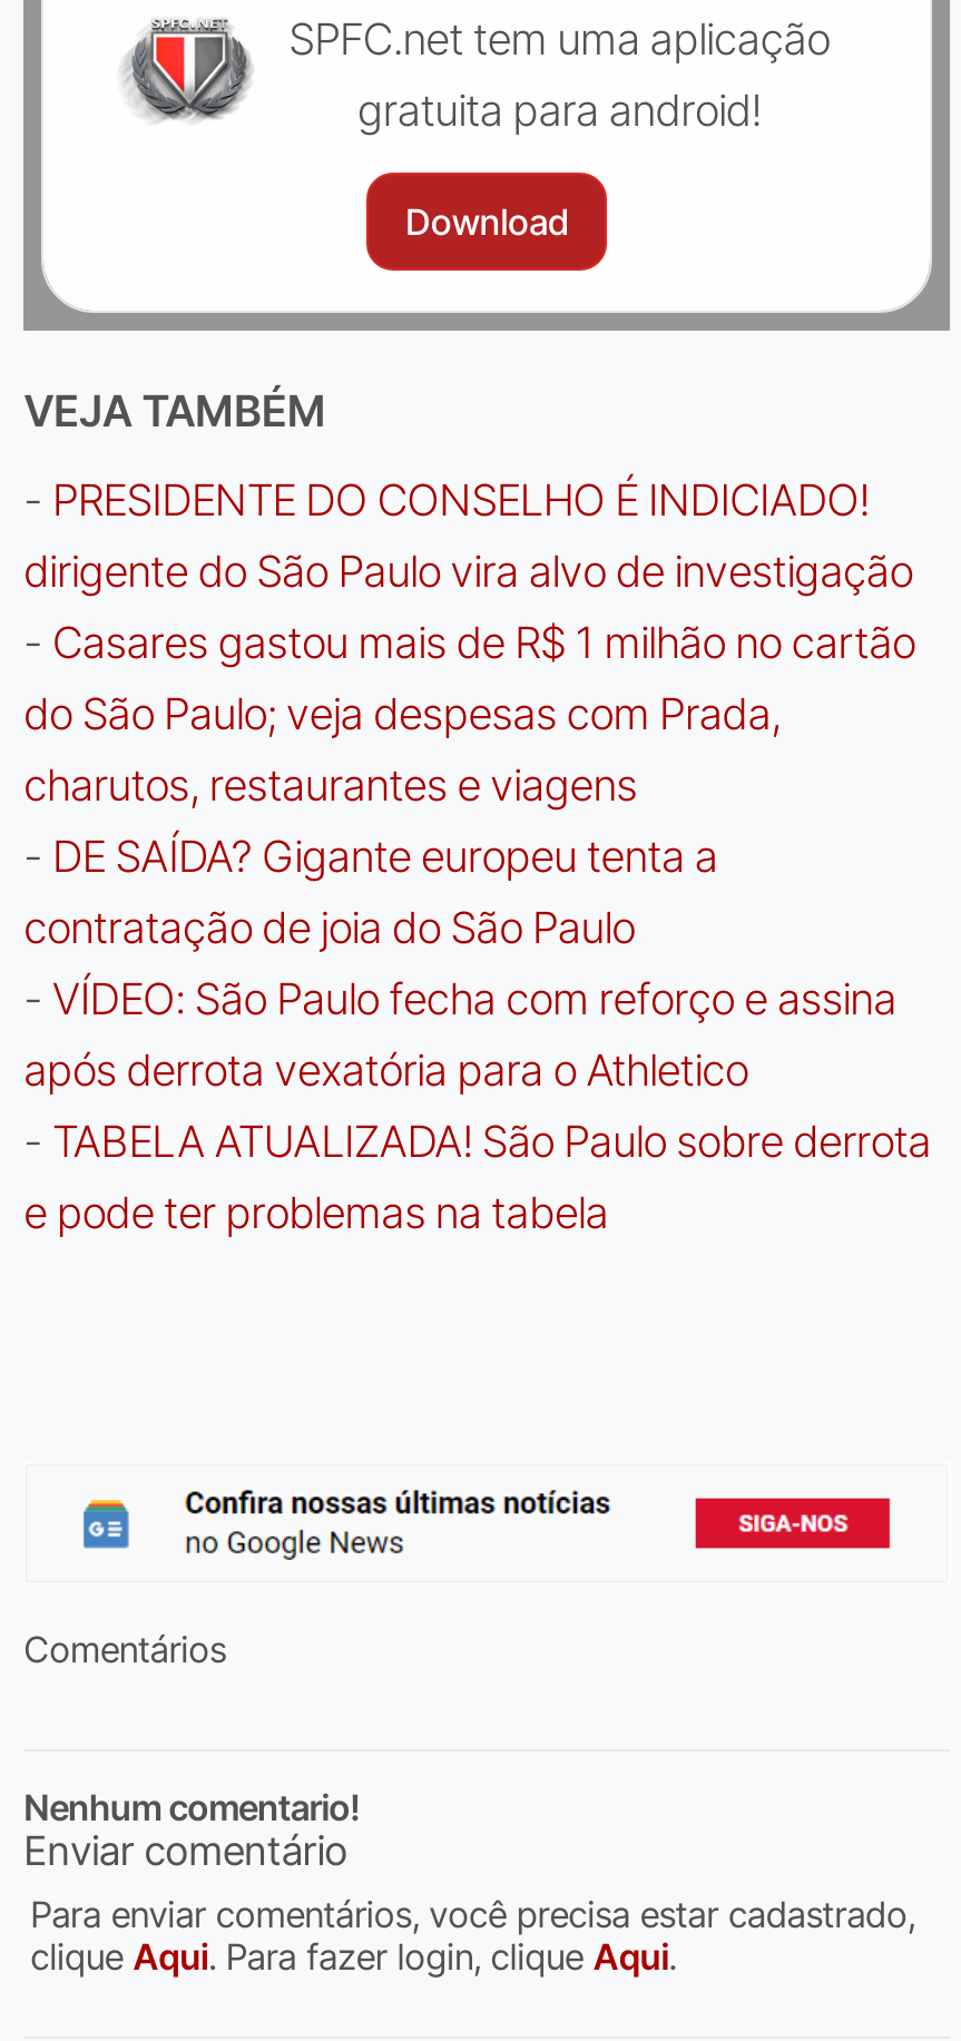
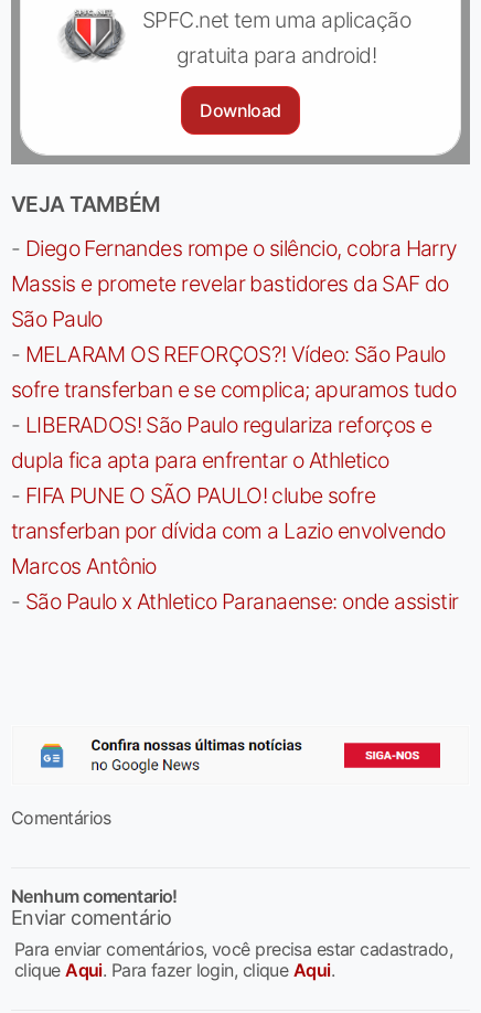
[23,472,931,1238] - PRESIDENTE DO CONSELHO É INDICIADO! | dirigente do São Paulo vira alvo de investigação | - Casares gastou mais de R$ 1 milhão no cartão | do São Paulo; veja despesas com Prada, | charutos, restaurantes e viagens | - DE SAÍDA? Gigante europeu tenta a | contratação de joia do São Paulo | - VÍDEO: São Paulo fecha com reforço e assina | após derrota vexatória para o Athletico | - TABELA ATUALIZADA! São Paulo sobre derrota | e pode ter problemas na tabela -> [11,235,458,614] - Diego Fernandes rompe o silêncio, cobra Harry | Massis e promete revelar bastidores da SAF do | São Paulo | - MELARAM OS REFORÇOS?! Vídeo: São Paulo | sofre transferban e se complica; apuramos tudo | - LIBERADOS! São Paulo regulariza reforços e | dupla fica apta para enfrentar o Athletico | - FIFA PUNE O SÃO PAULO! clube sofre | transferban por dívida com a Lazio envolvendo | Marcos Antônio | - São Paulo x Athletico Paranaense: onde assistir

